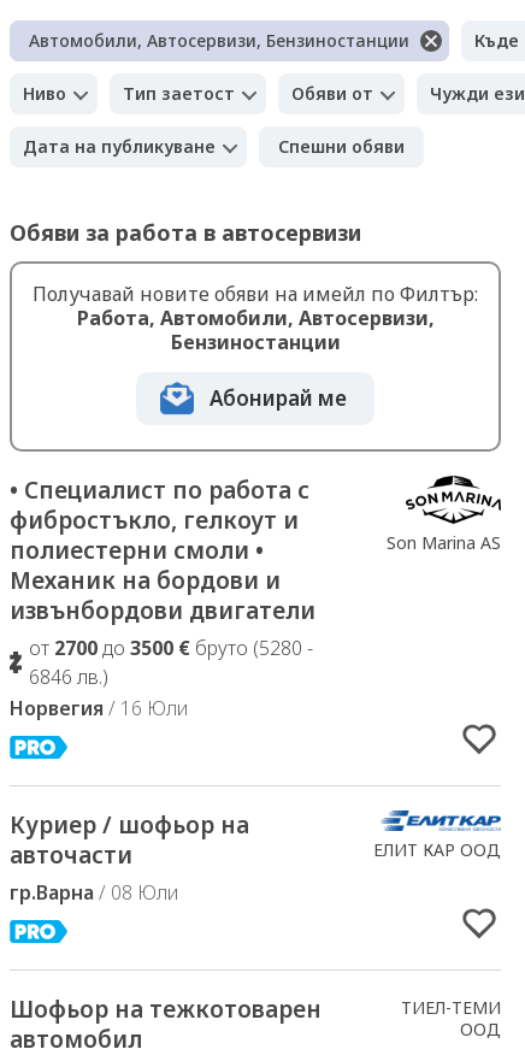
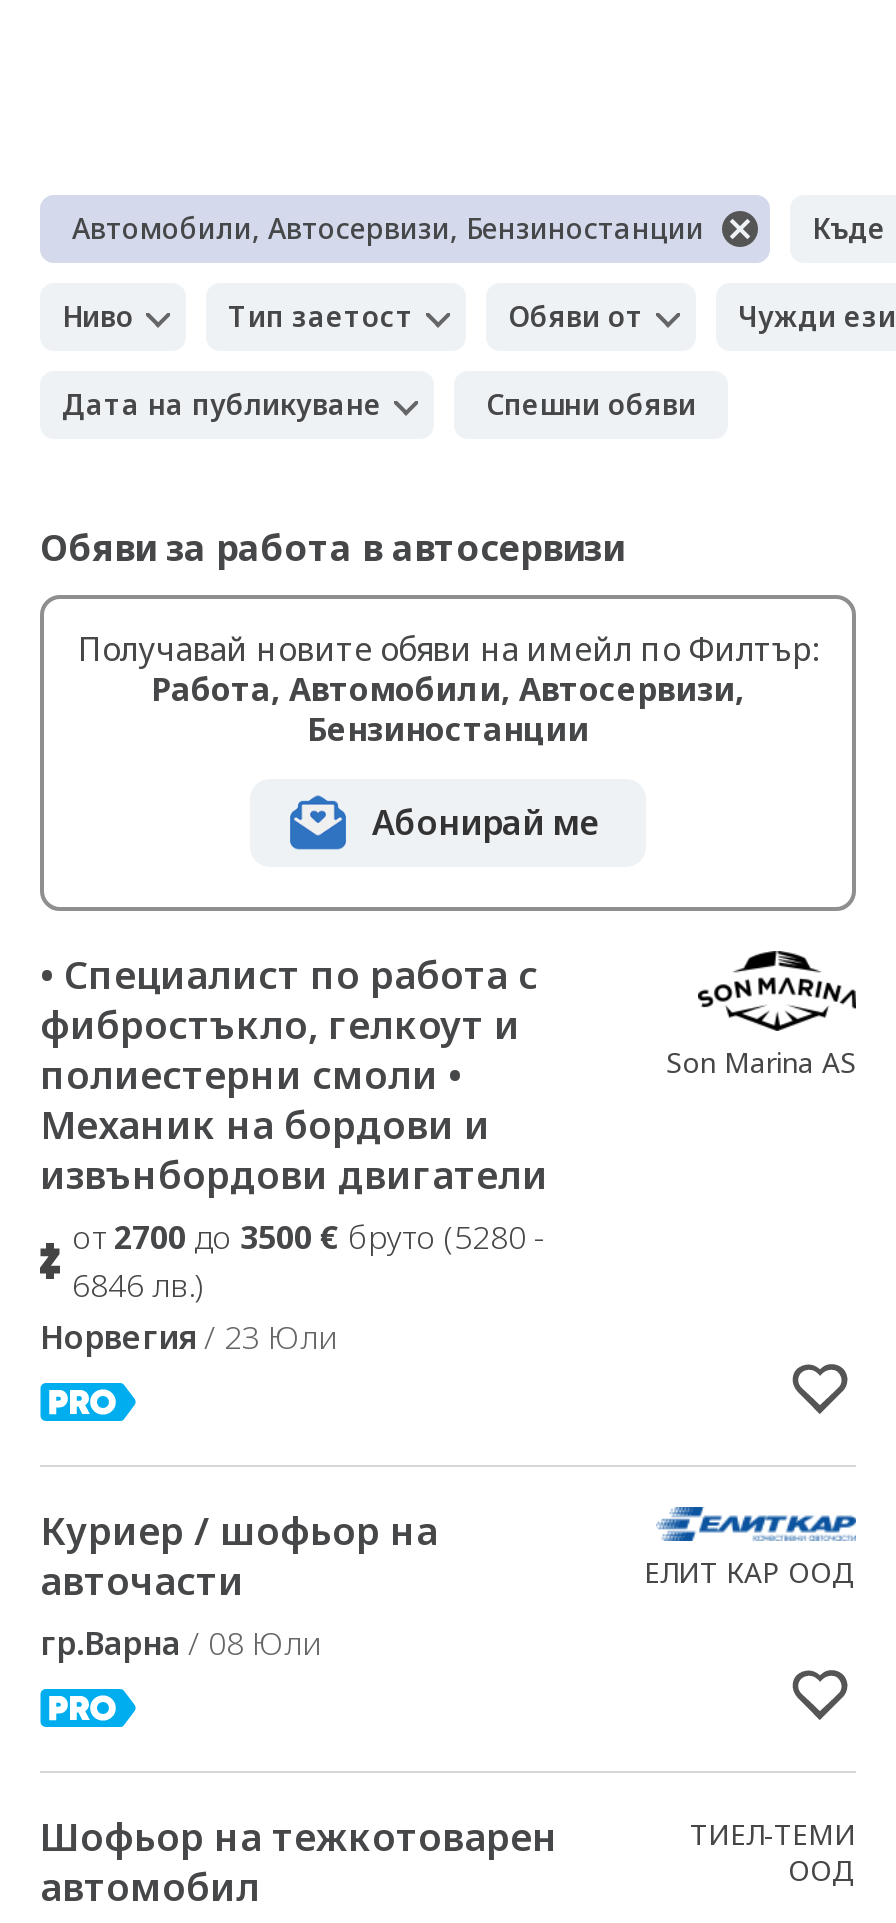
[10,695,188,722] Норвегия / 16 Юли -> [40,1315,336,1359] Норвегия / 23 Юли

